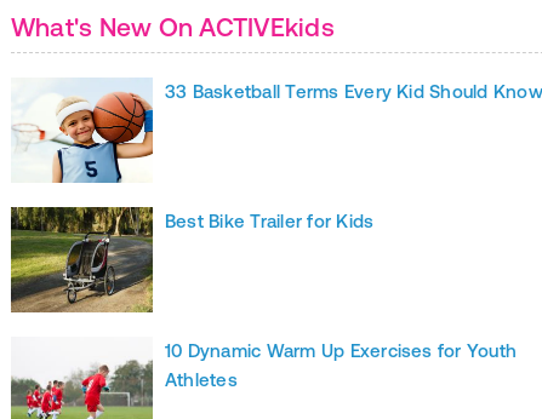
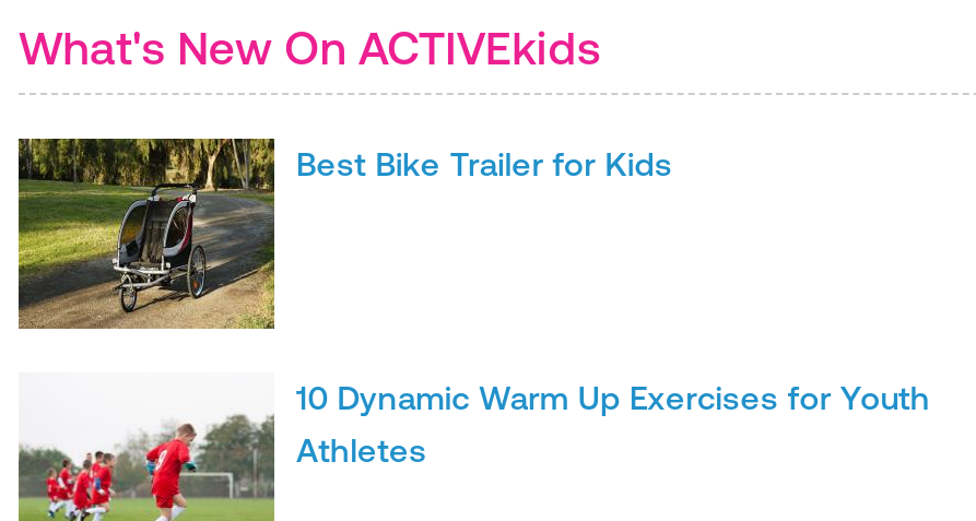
[11,78,542,184] [image] | 33 Basketball Terms Every Kid Should Know -> none

